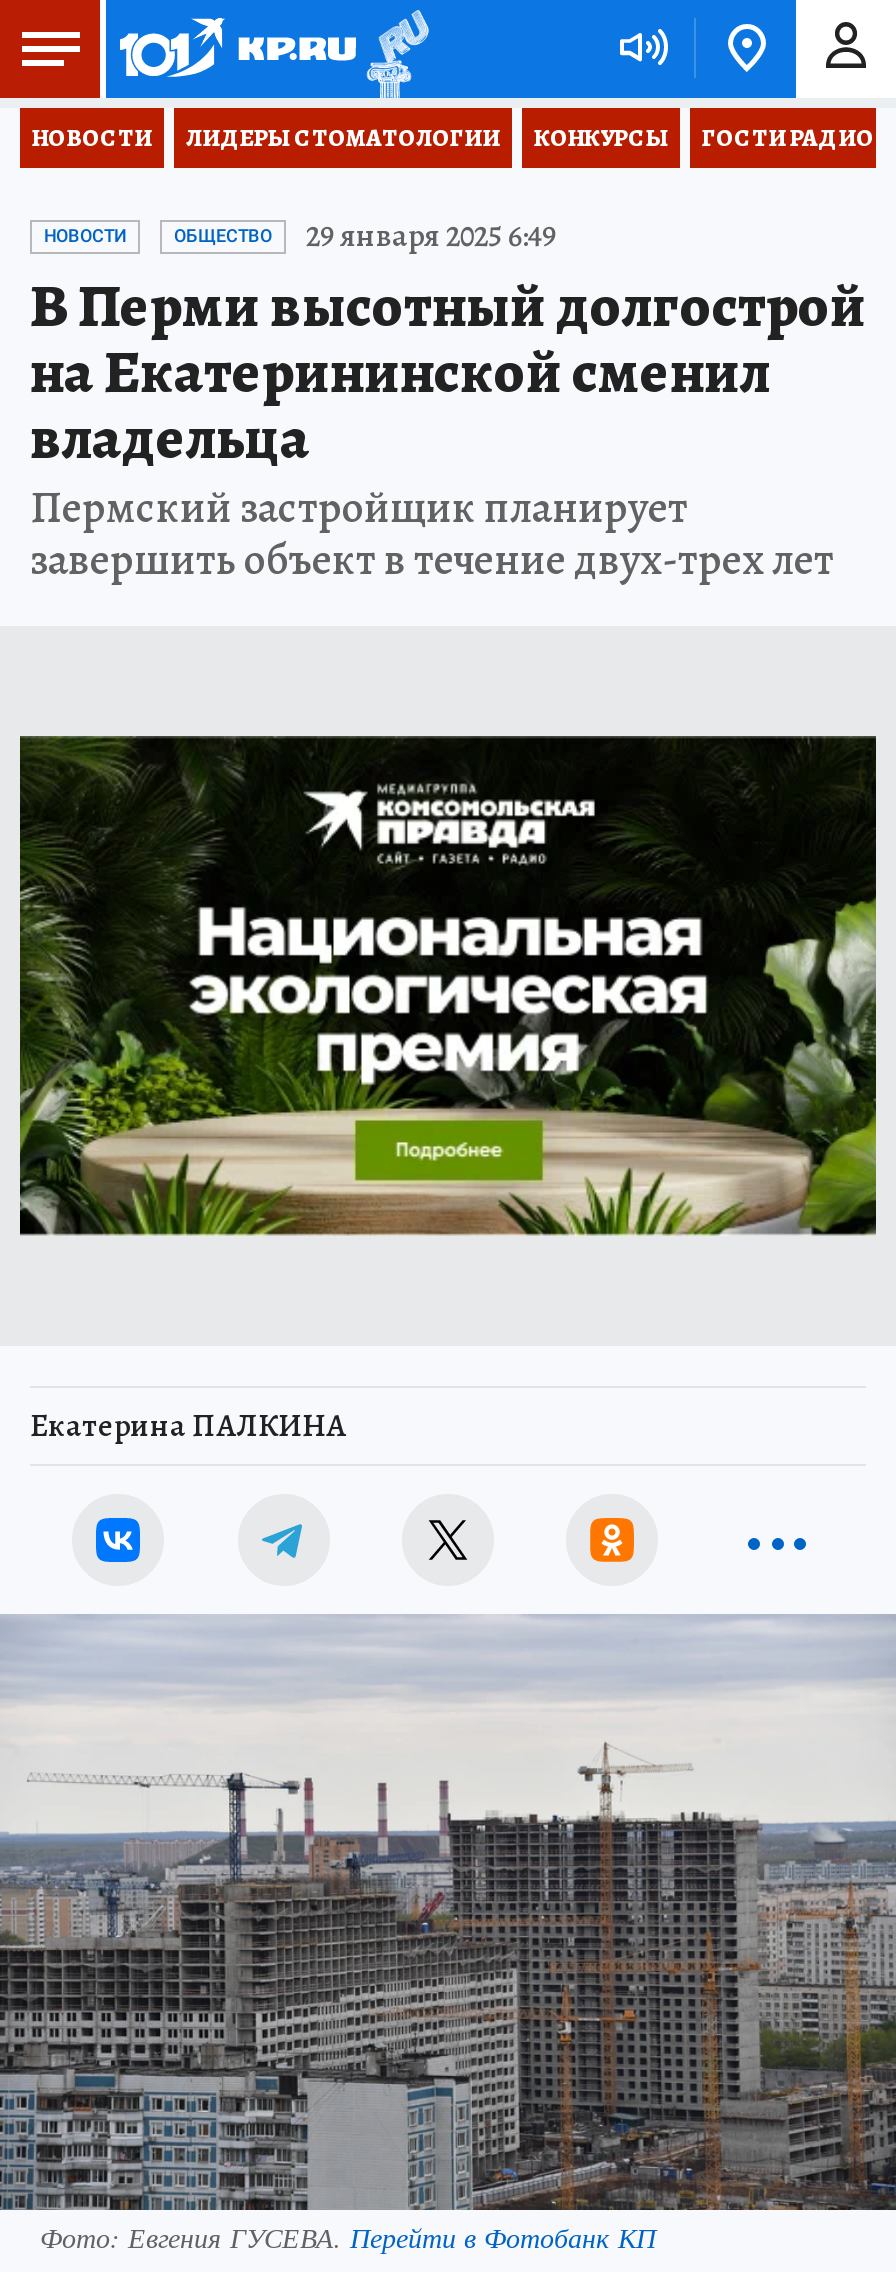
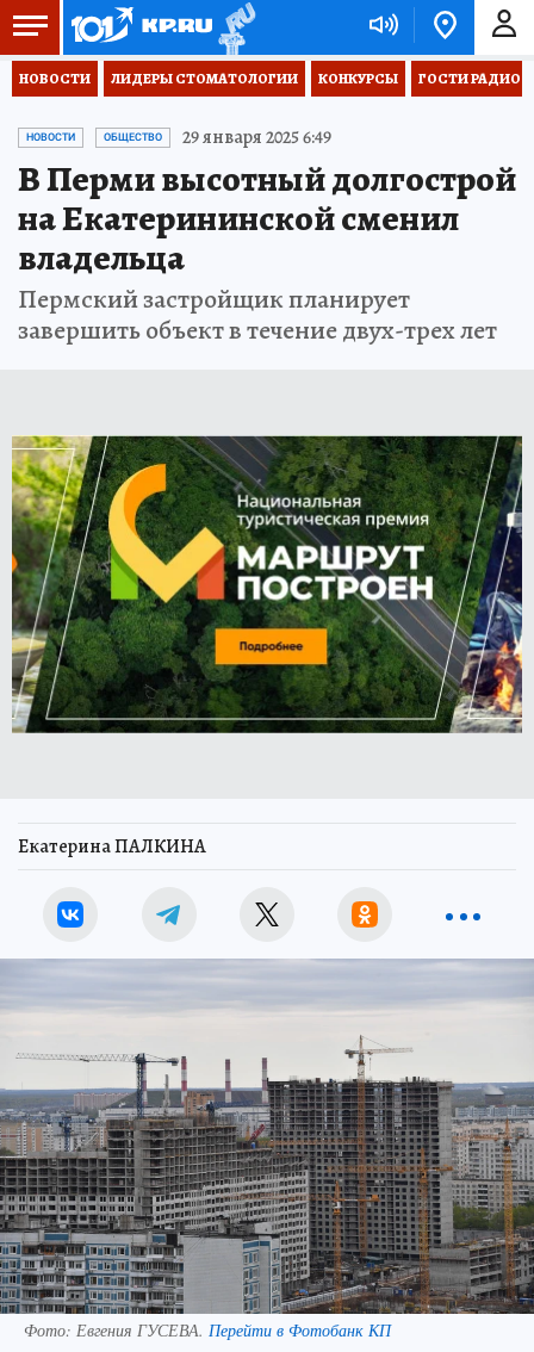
[18,734,878,1236] [image] -> [11,435,523,734] [image]

